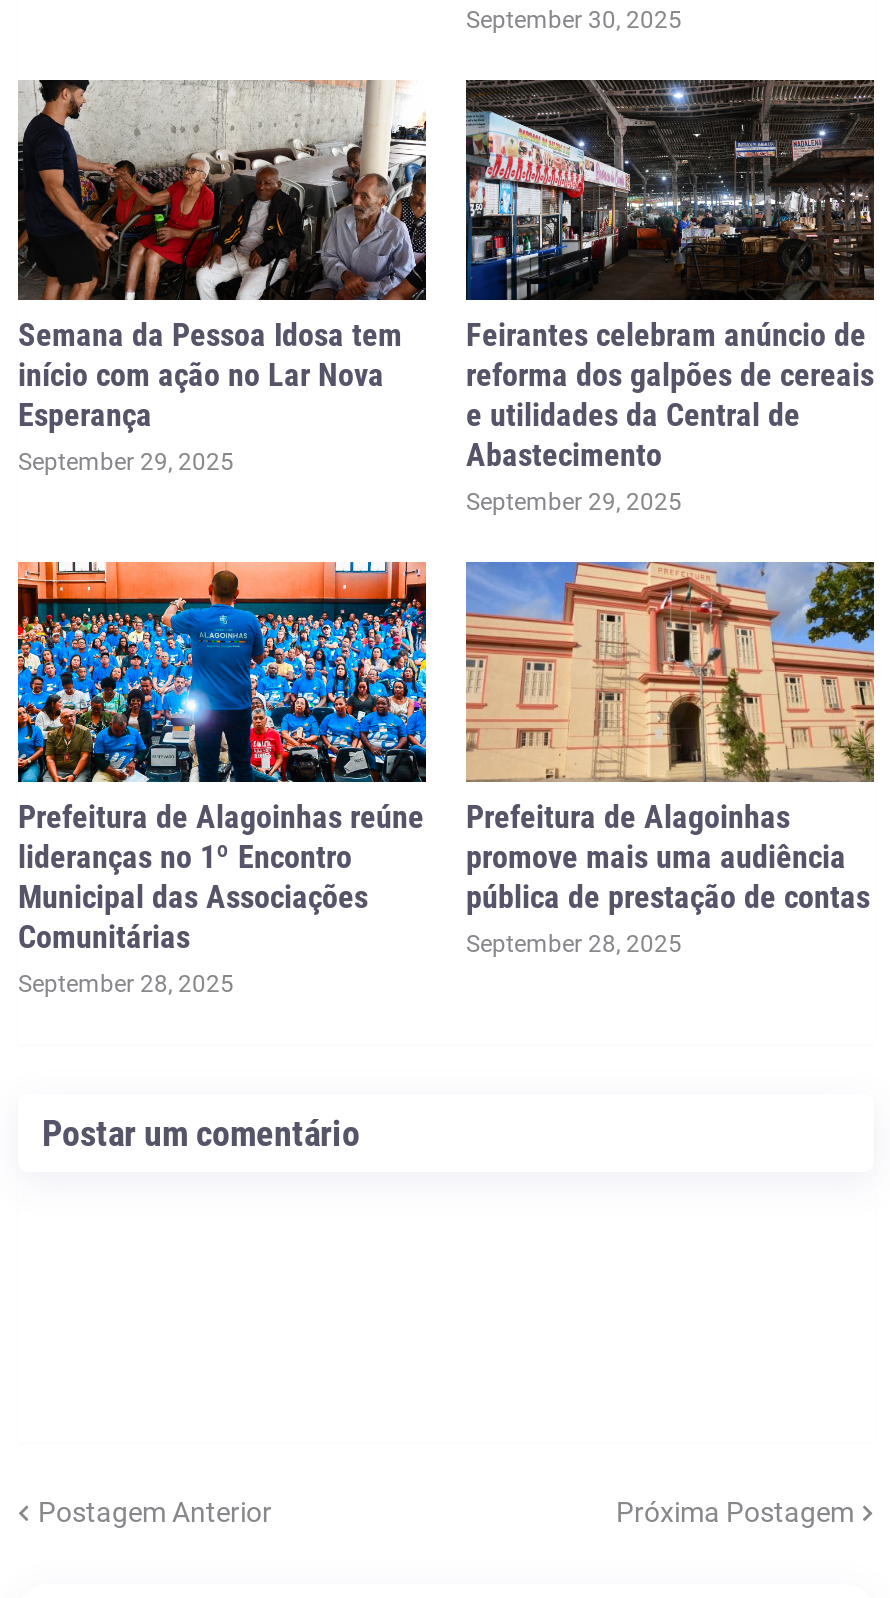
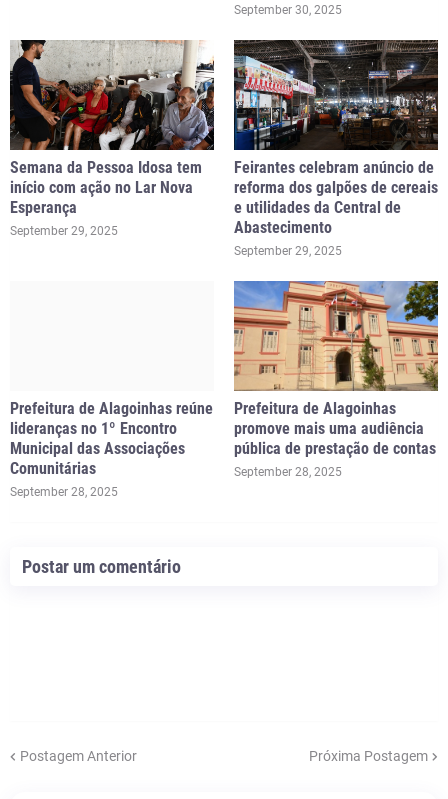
[16,560,428,784] [image] -> none

